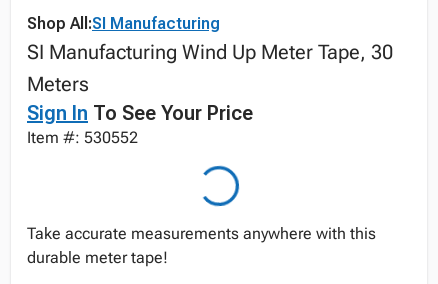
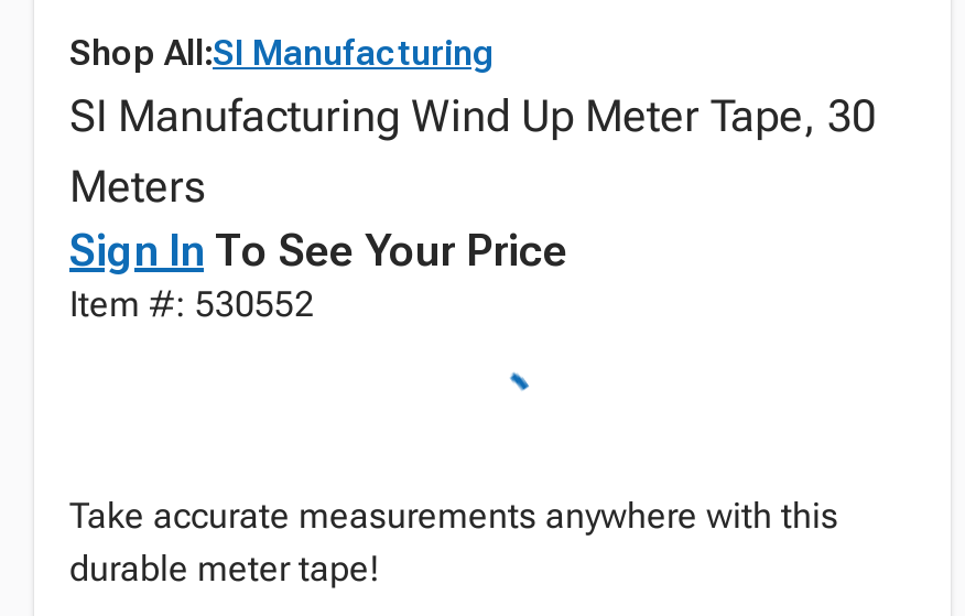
[202,165,240,207] [image] -> none

